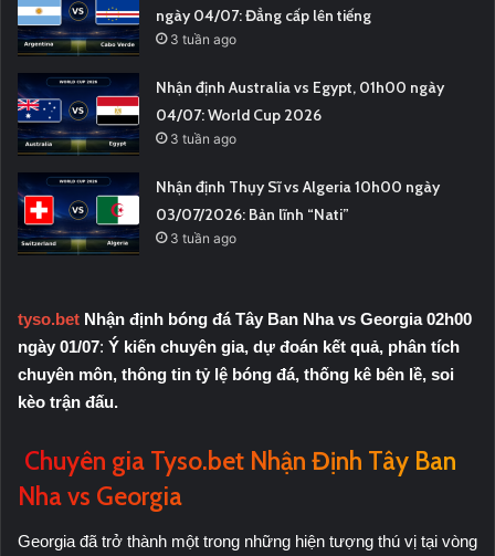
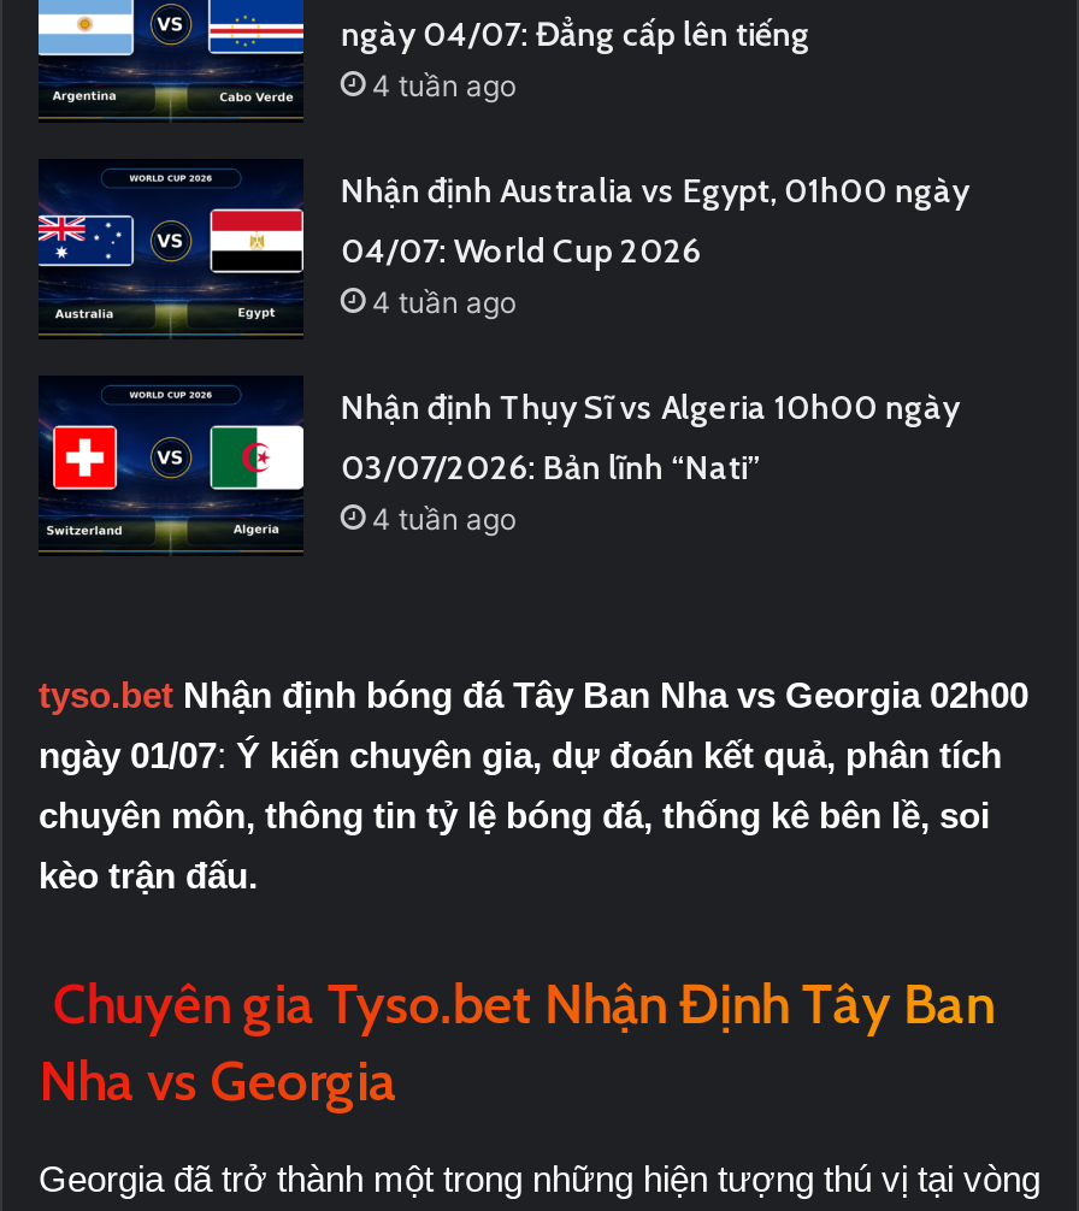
[170,31,237,48] 3 tuần ago -> [372,68,516,104] 4 tuần ago
[170,131,237,147] 3 tuần ago -> [372,284,516,320] 4 tuần ago
[170,230,237,247] 3 tuần ago -> [372,501,516,537] 4 tuần ago

